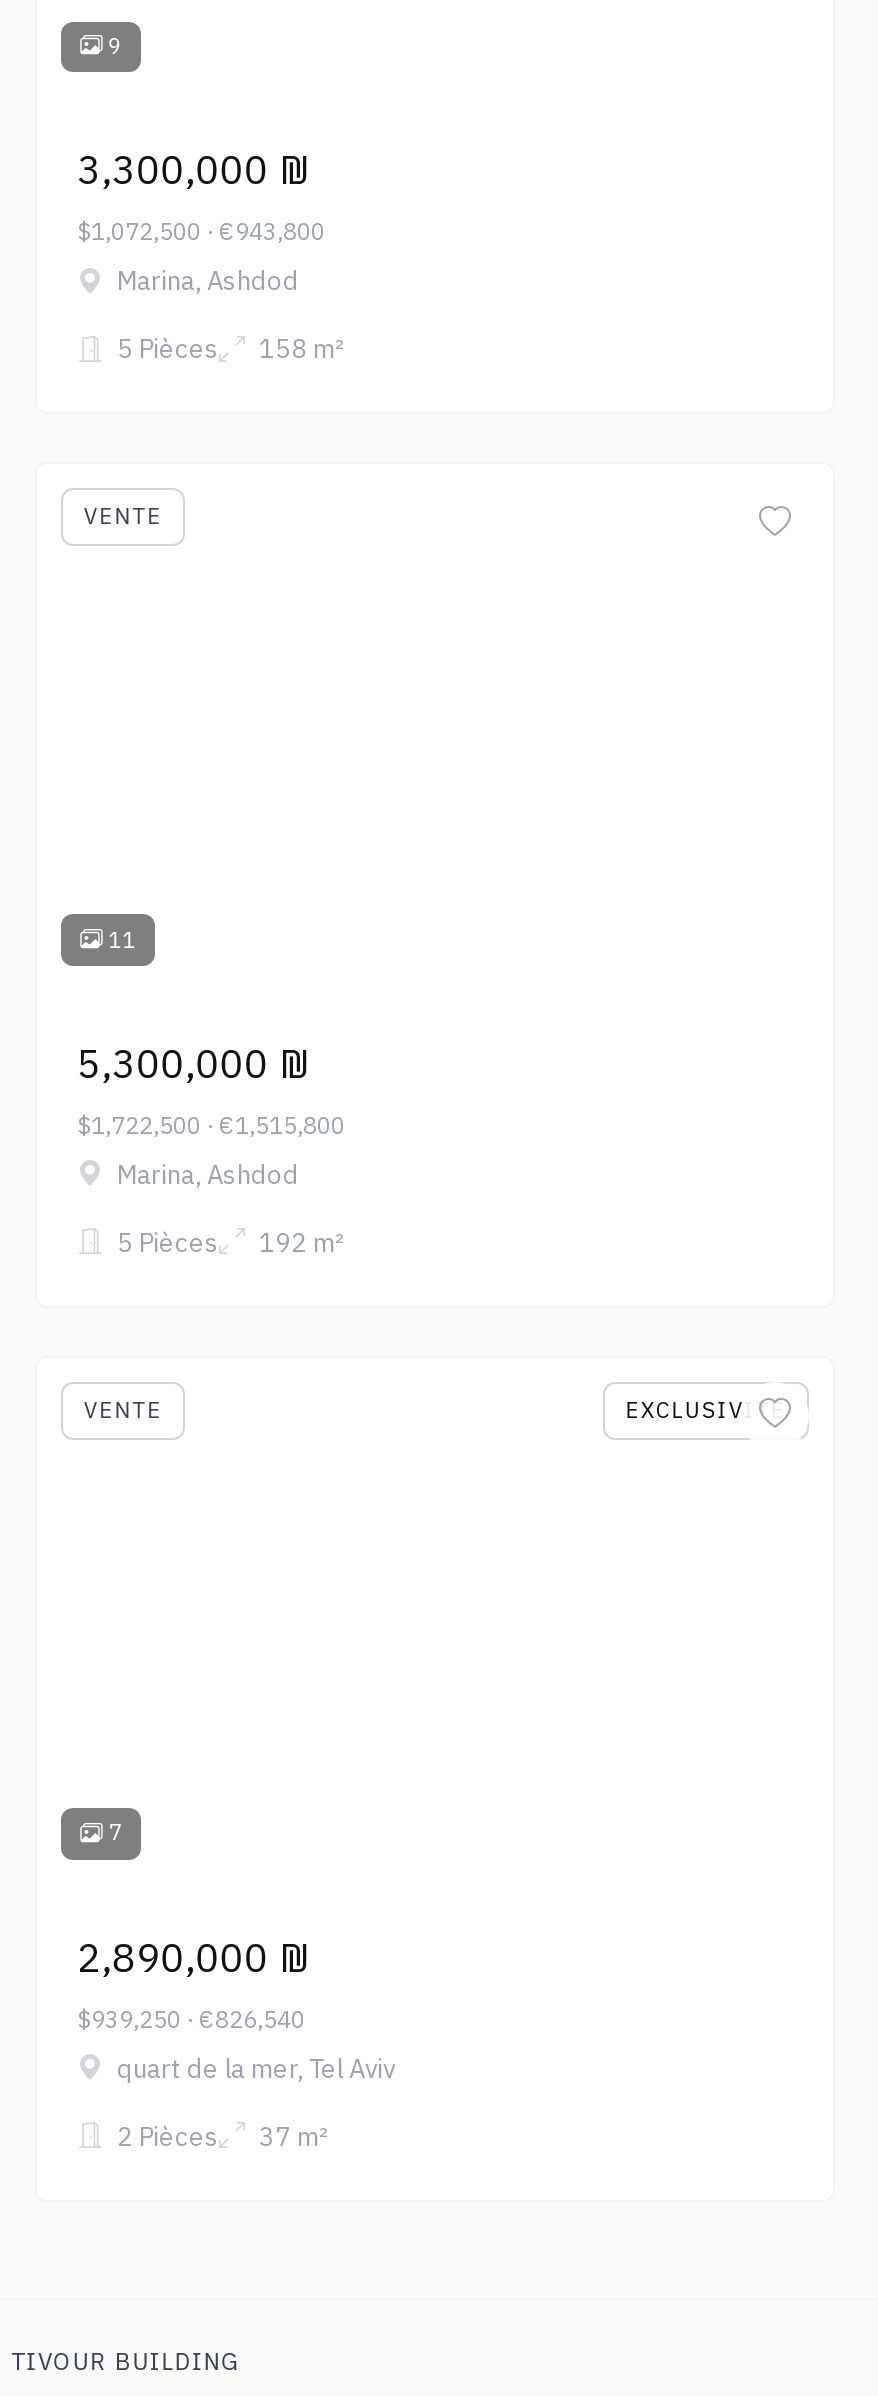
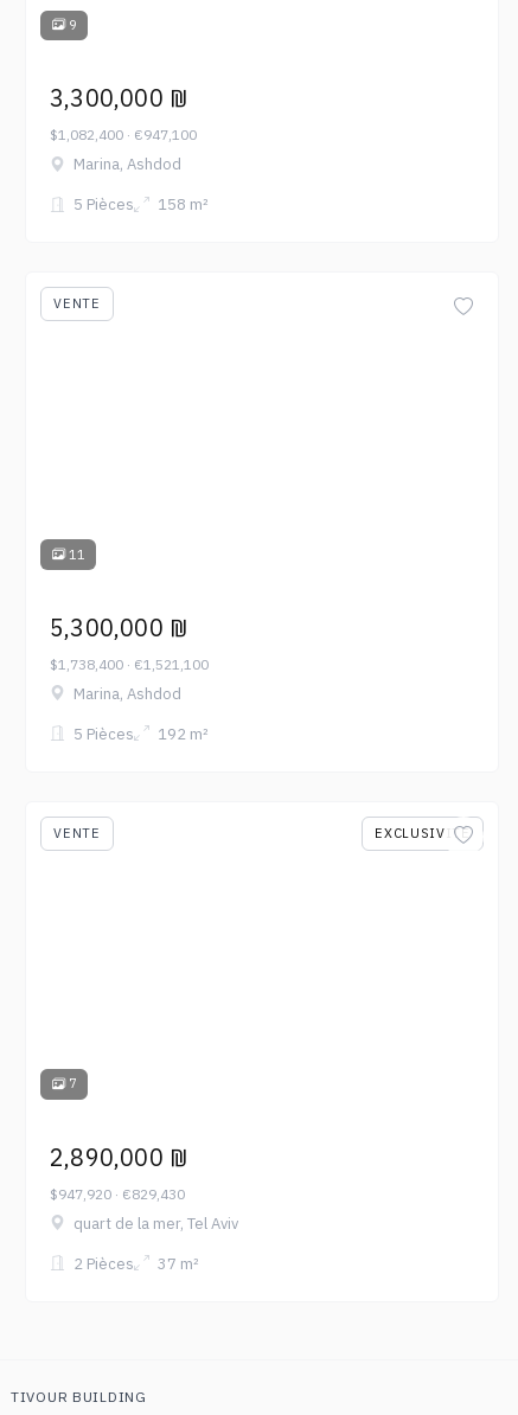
[77,216,325,246] $1,072,500 · €943,800 -> [50,126,197,144] $1,082,400 · €947,100
[77,1110,345,1140] $1,722,500 · €1,515,800 -> [50,655,209,673] $1,738,400 · €1,521,100
[77,2003,305,2033] $939,250 · €826,540 -> [50,1184,185,1202] $947,920 · €829,430

